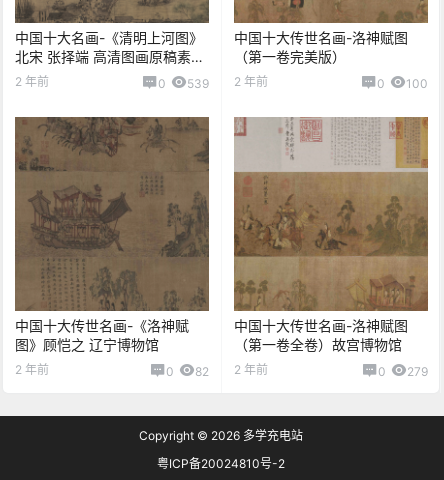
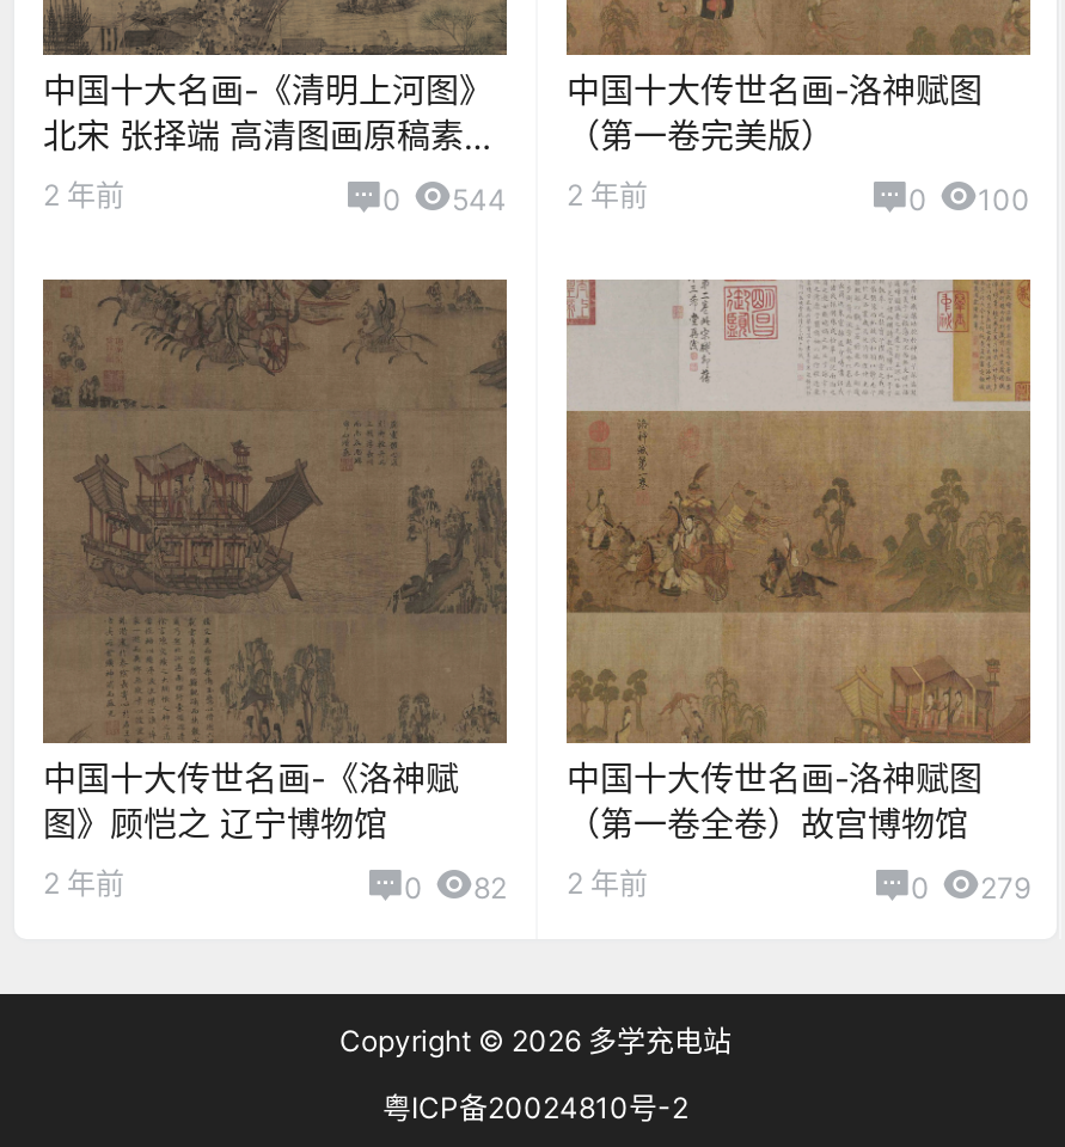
[187,76,209,91] 539 -> [452,183,507,219] 544

